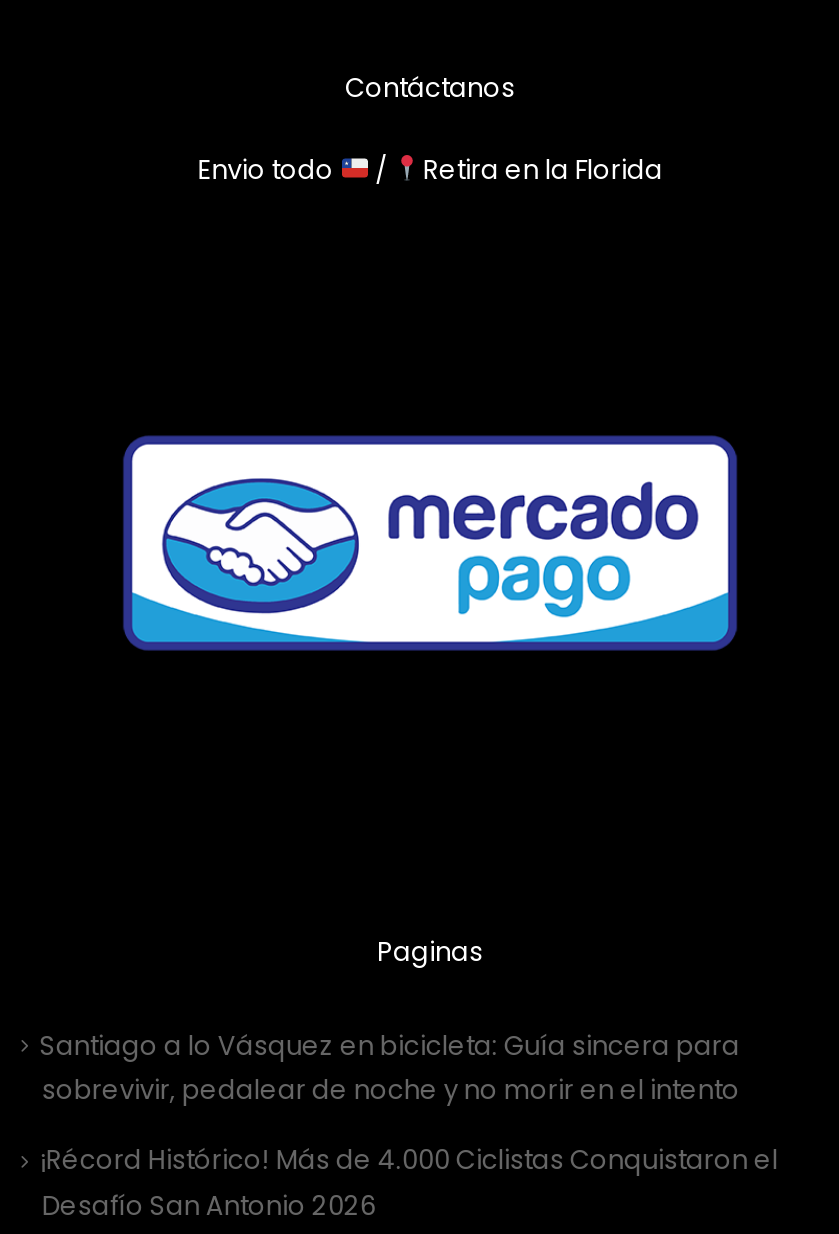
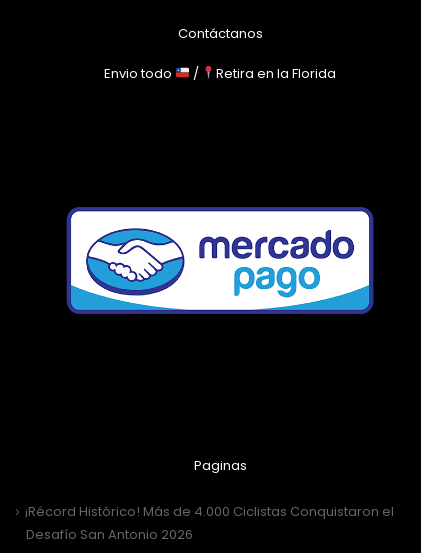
[40,1026,740,1109] Santiago a lo Vásquez en bicicleta: Guía sincera para | sobrevivir, pedalear de noche y no morir en el intento -> none

